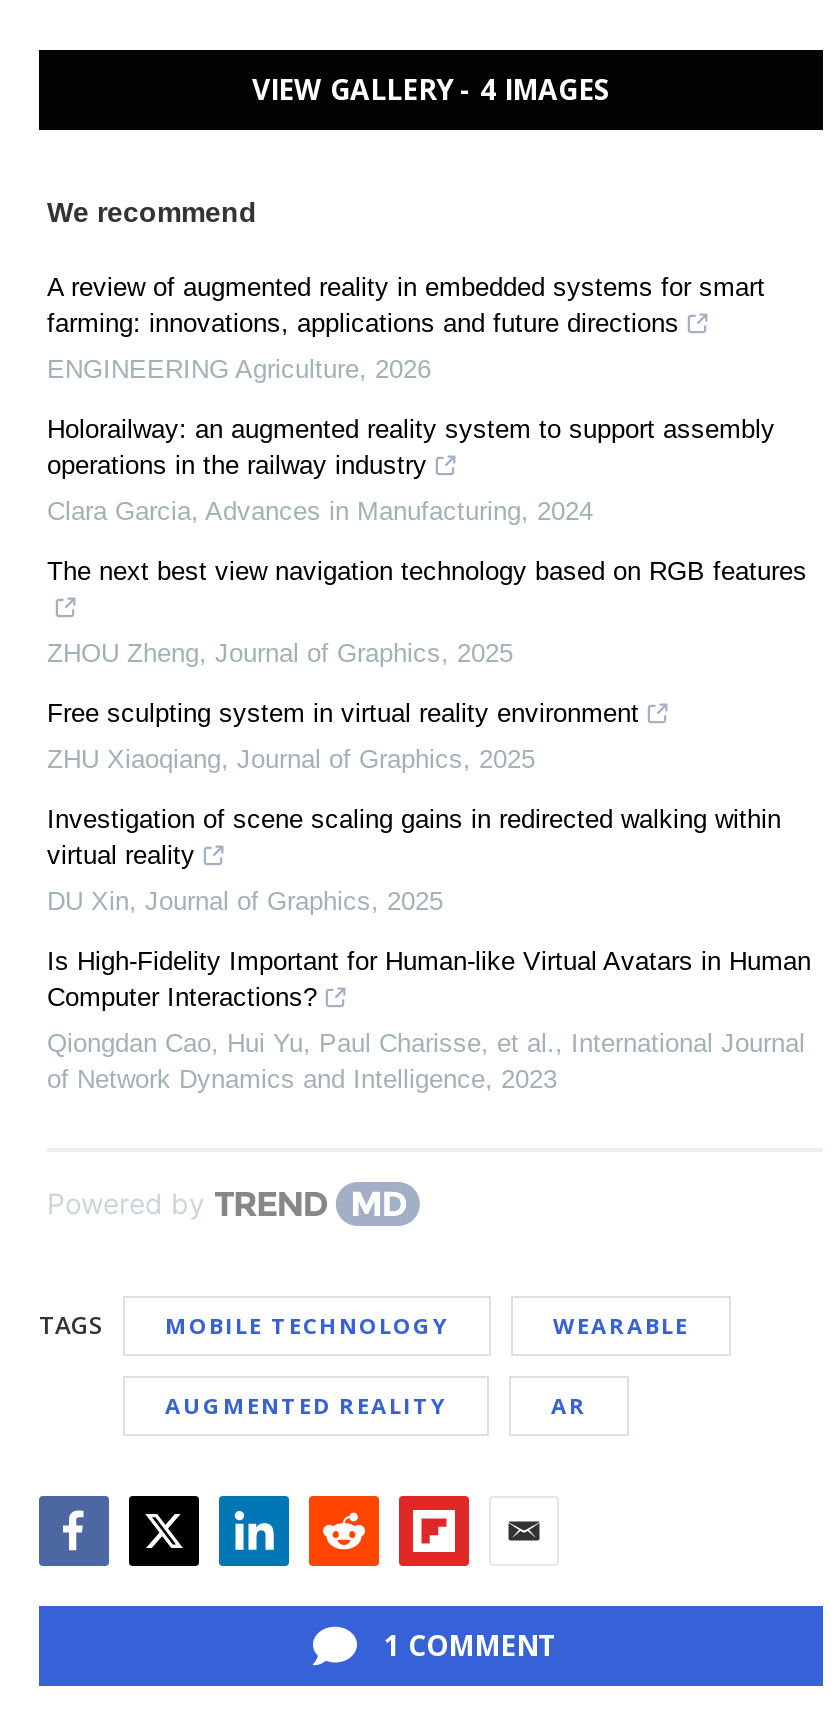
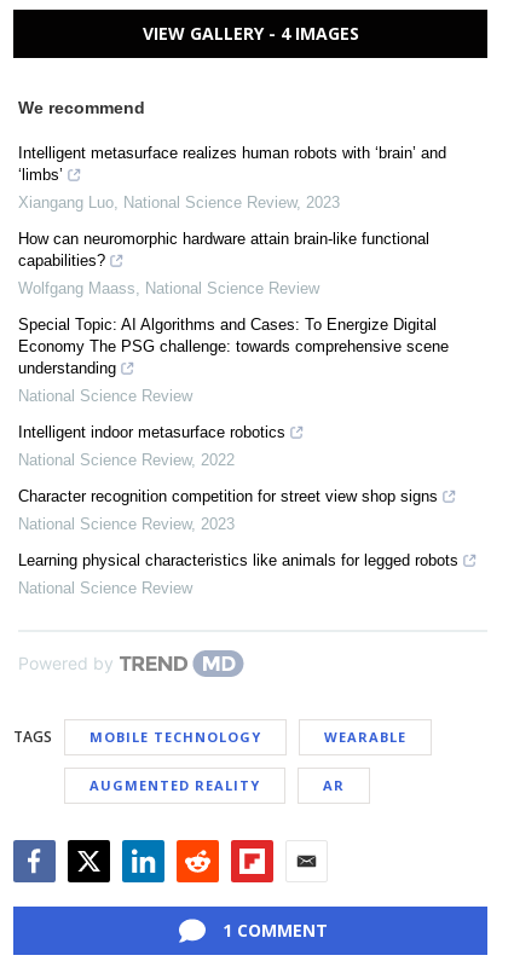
[47,271,765,337] A review of augmented reality in embedded systems for smart | farming: innovations, applications and future directions -> [18,143,446,183] Intelligent metasurface realizes human robots with ‘brain’ and | ‘limbs’
[47,353,431,383] ENGINEERING Agriculture, 2026 -> [18,193,340,211] Xiangang Luo, National Science Review, 2023
[47,413,775,479] Holorailway: an augmented reality system to support assembly | operations in the railway industry -> [18,229,429,269] How can neuromorphic hardware attain brain-like functional | capabilities?
[47,495,593,525] Clara Garcia, Advances in Manufacturing, 2024 -> [18,279,319,297] Wolfgang Maass, National Science Review
[47,555,807,585] The next best view navigation technology based on RGB features -> [18,315,449,377] Special Topic: AI Algorithms and Cases: To Energize Digital | Economy The PSG challenge: towards comprehensive scene | understanding
[47,637,513,667] ZHOU Zheng, Journal of Graphics, 2025 -> [18,386,192,404] National Science Review
[47,697,639,727] Free sculpting system in virtual reality environment -> [18,423,285,441] Intelligent indoor metasurface robotics
[47,743,535,773] ZHU Xiaoqiang, Journal of Graphics, 2025 -> [18,450,235,469] National Science Review, 2022
[47,803,781,869] Investigation of scene scaling gains in redirected walking within | virtual reality -> [18,487,438,505] Character recognition competition for street view shop signs
[47,885,443,915] DU Xin, Journal of Graphics, 2025 -> [18,514,235,533] National Science Review, 2023
[47,945,811,1011] Is High-Fidelity Important for Human-like Virtual Avatars in Human | Computer Interactions? -> [18,551,458,569] Learning physical characteristics like animals for legged robots
[47,1027,805,1093] Qiongdan Cao, Hui Yu, Paul Charisse, et al., International Journal | of Network Dynamics and Intelligence, 2023 -> [18,579,192,597] National Science Review

